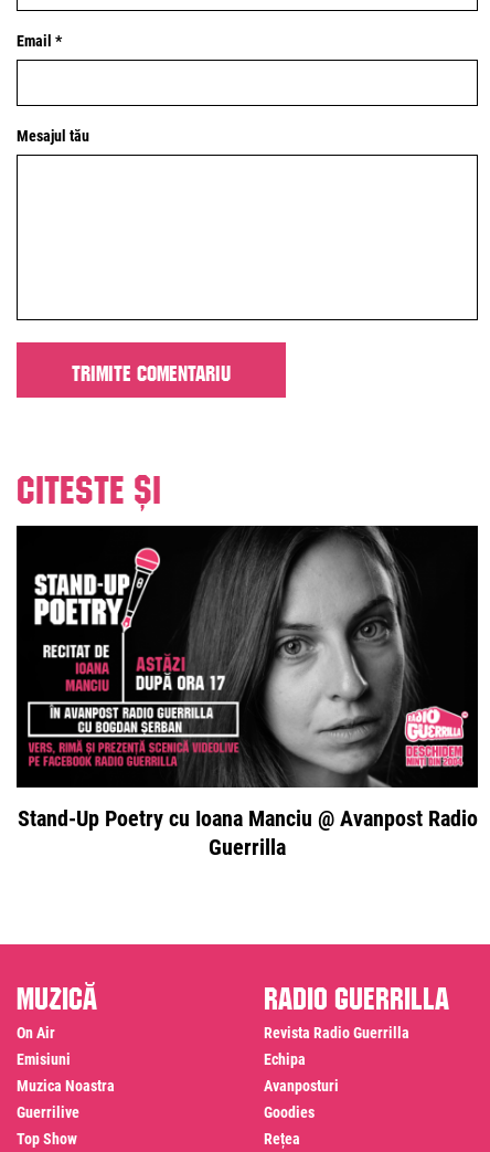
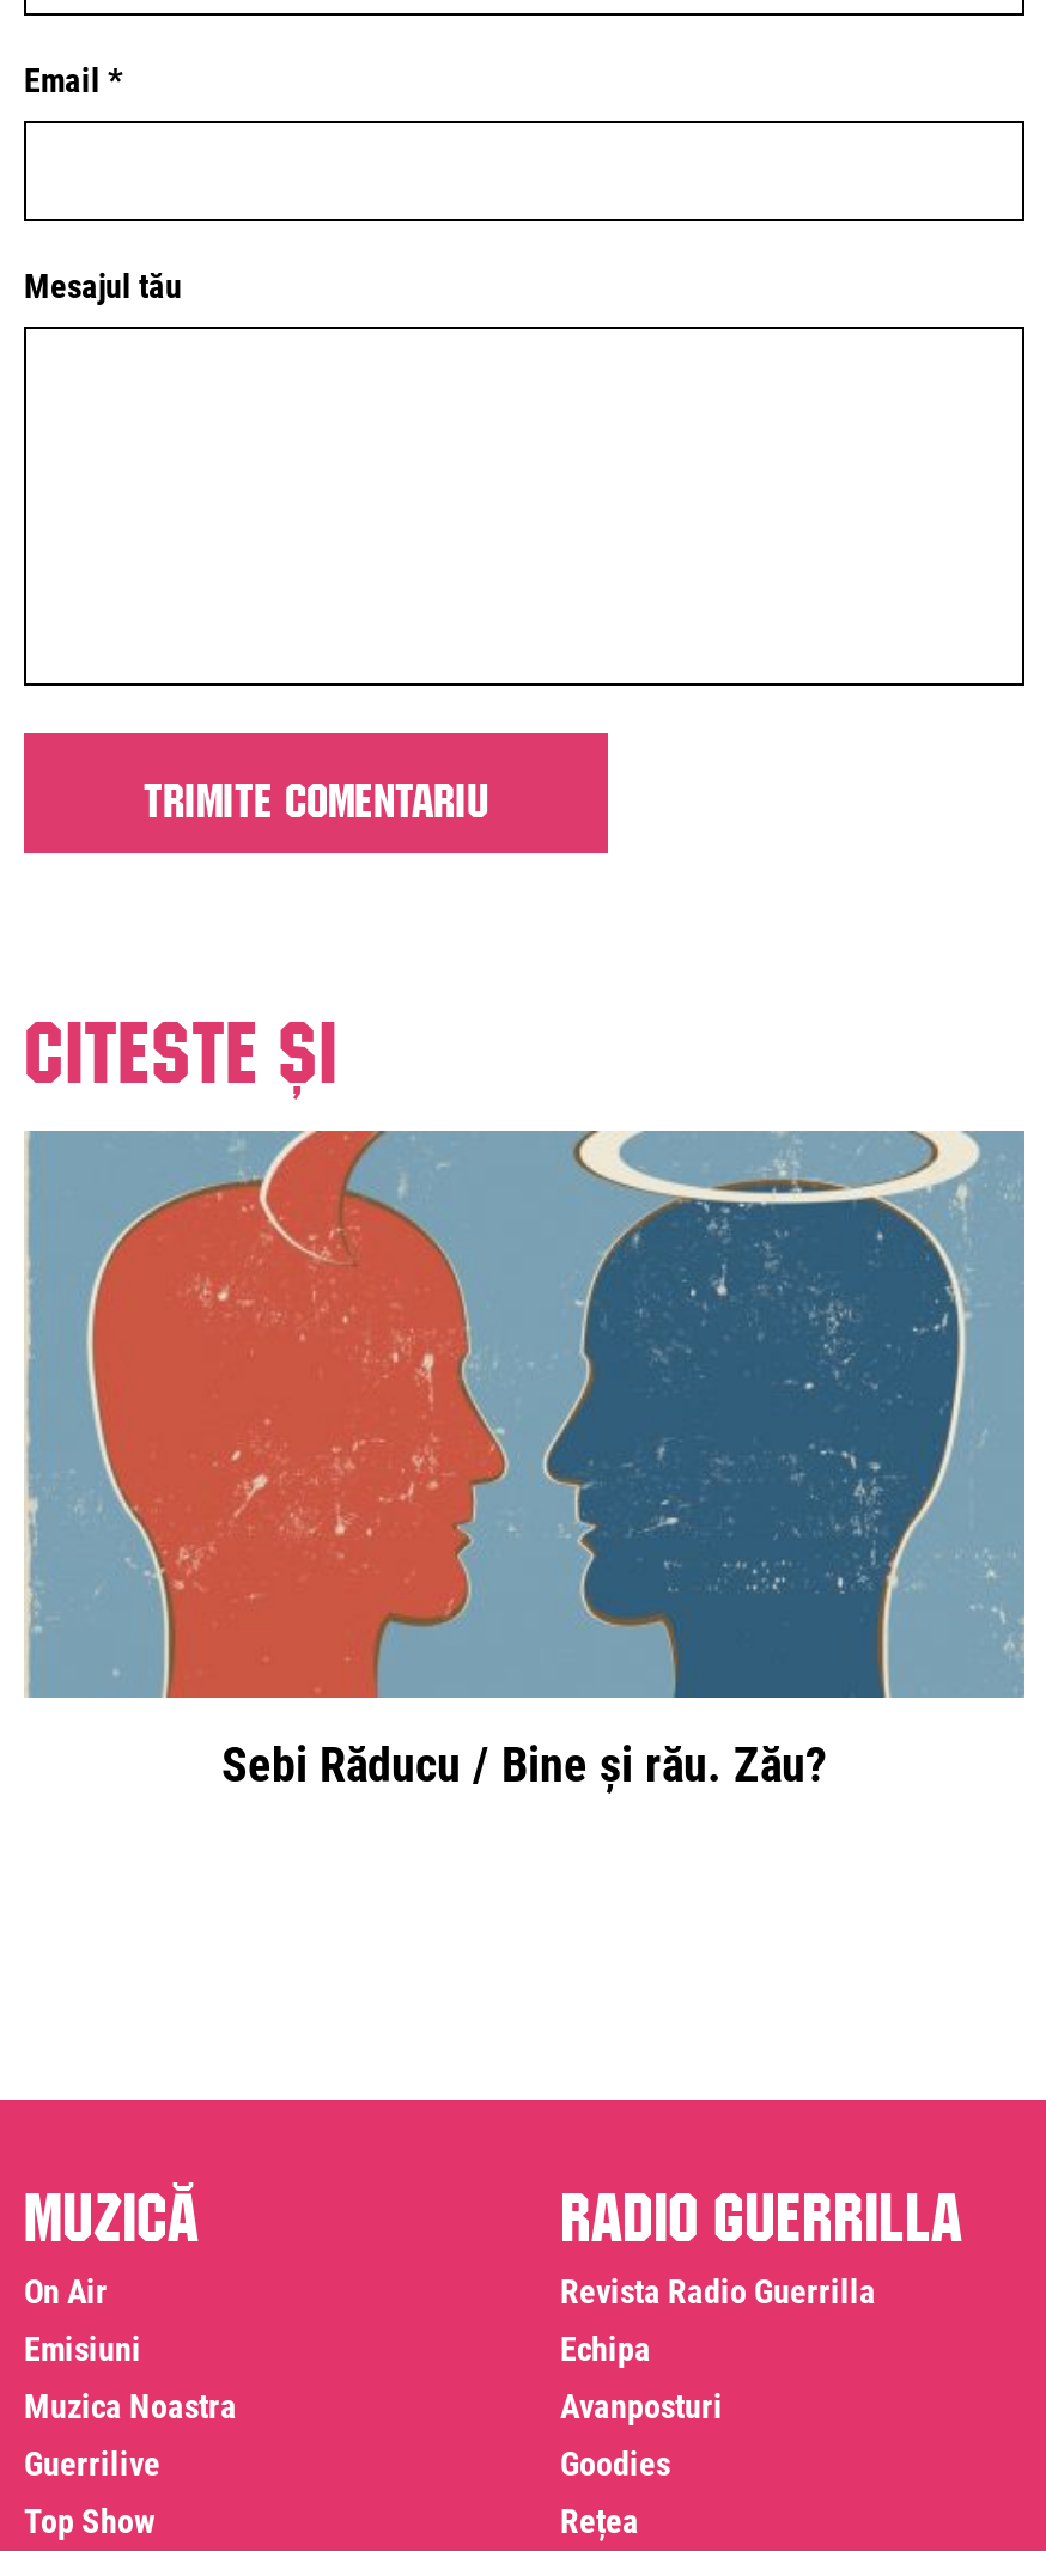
[15,525,478,860] [image] | Stand-Up Poetry cu Ioana Manciu @ Avanpost Radio | Guerrilla -> [24,1130,1027,1794] [image] | Sebi Răducu / Bine și rău. Zău?

